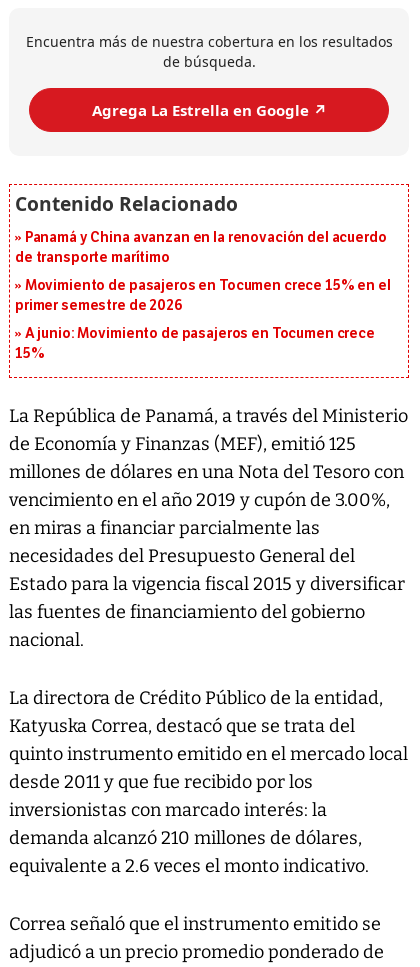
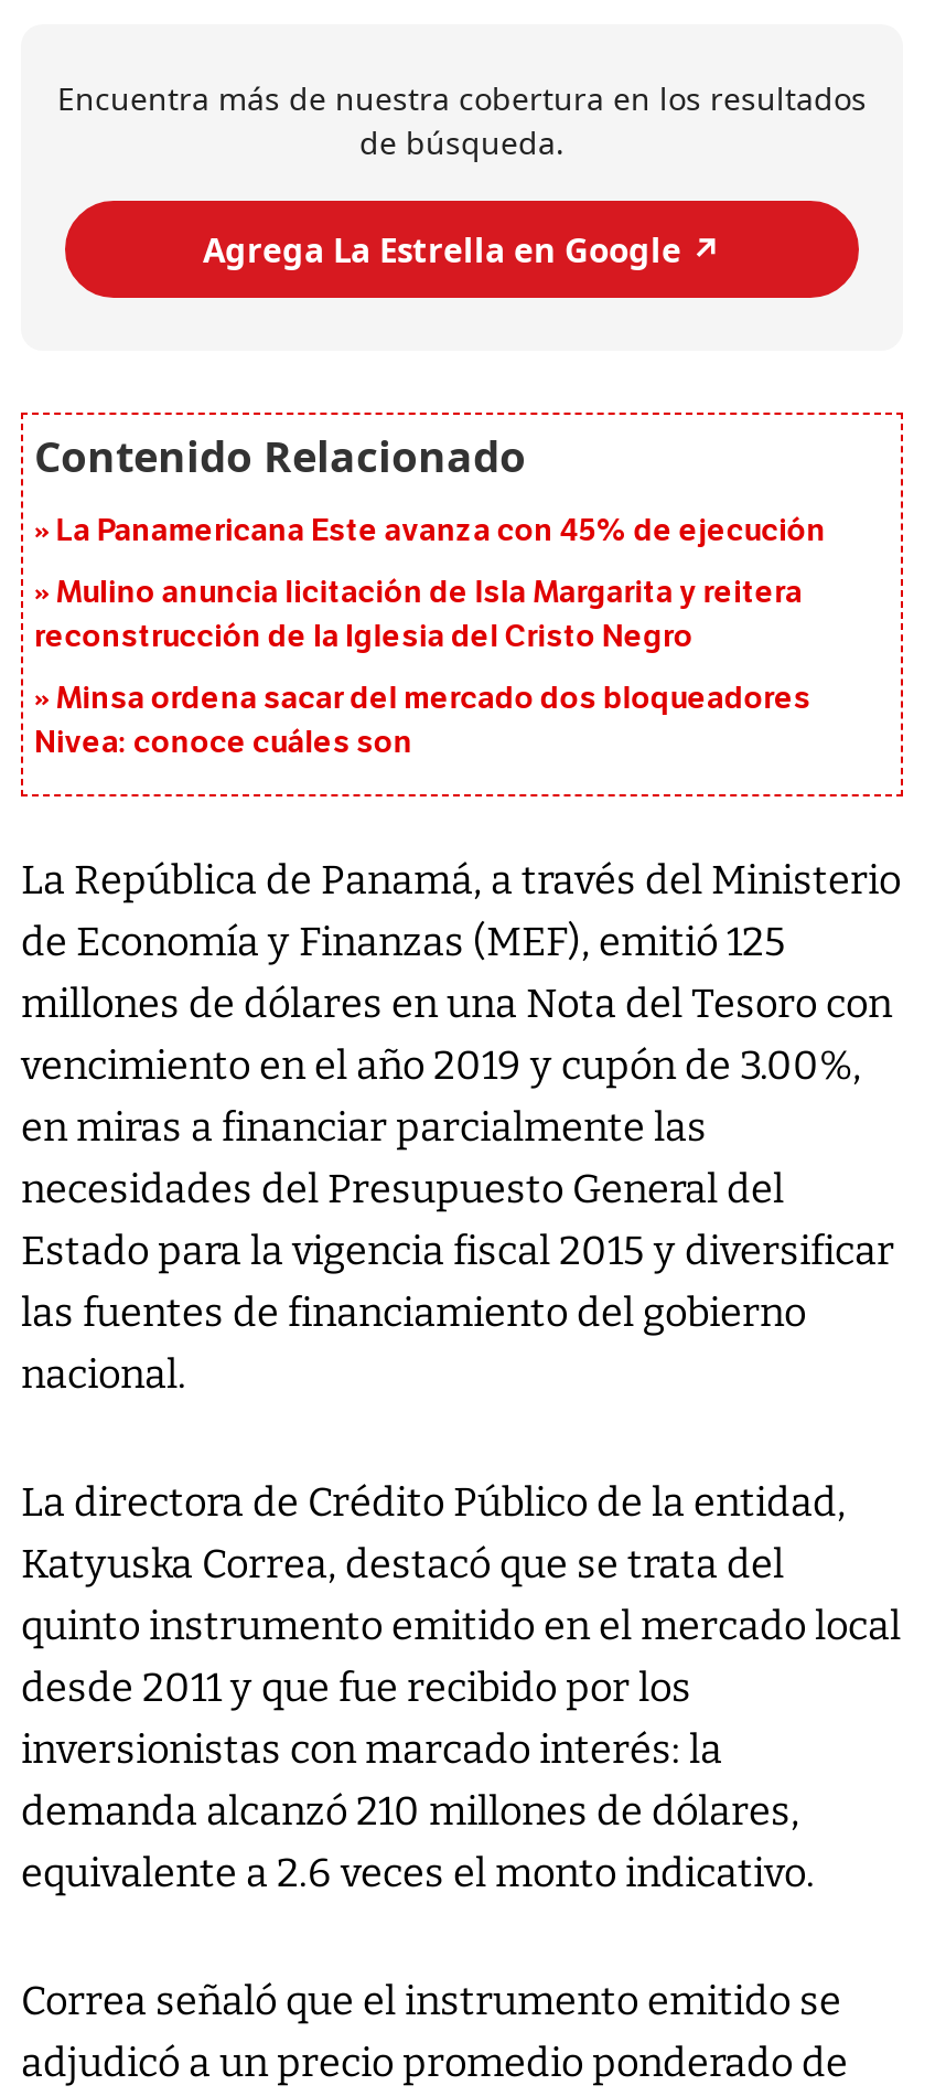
[15,229,387,266] Panamá y China avanzan en la renovación del acuerdo | de transporte marítimo -> [56,513,826,550] La Panamericana Este avanza con 45% de ejecución
[15,277,391,314] Movimiento de pasajeros en Tocumen crece 15% en el | primer semestre de 2026 -> [34,575,802,656] Mulino anuncia licitación de Isla Margarita y reitera | reconstrucción de la Iglesia del Cristo Negro
[15,325,375,362] A junio: Movimiento de pasajeros en Tocumen crece | 15% -> [34,681,811,762] Minsa ordena sacar del mercado dos bloqueadores | Nivea: conoce cuáles son

